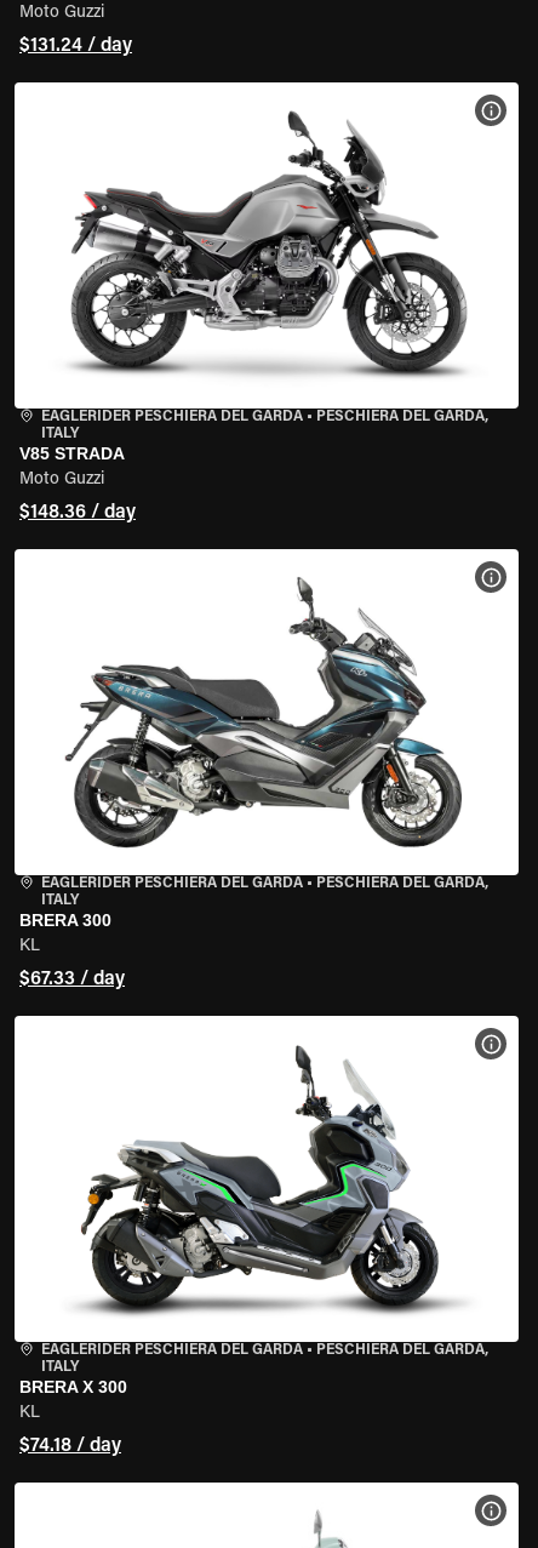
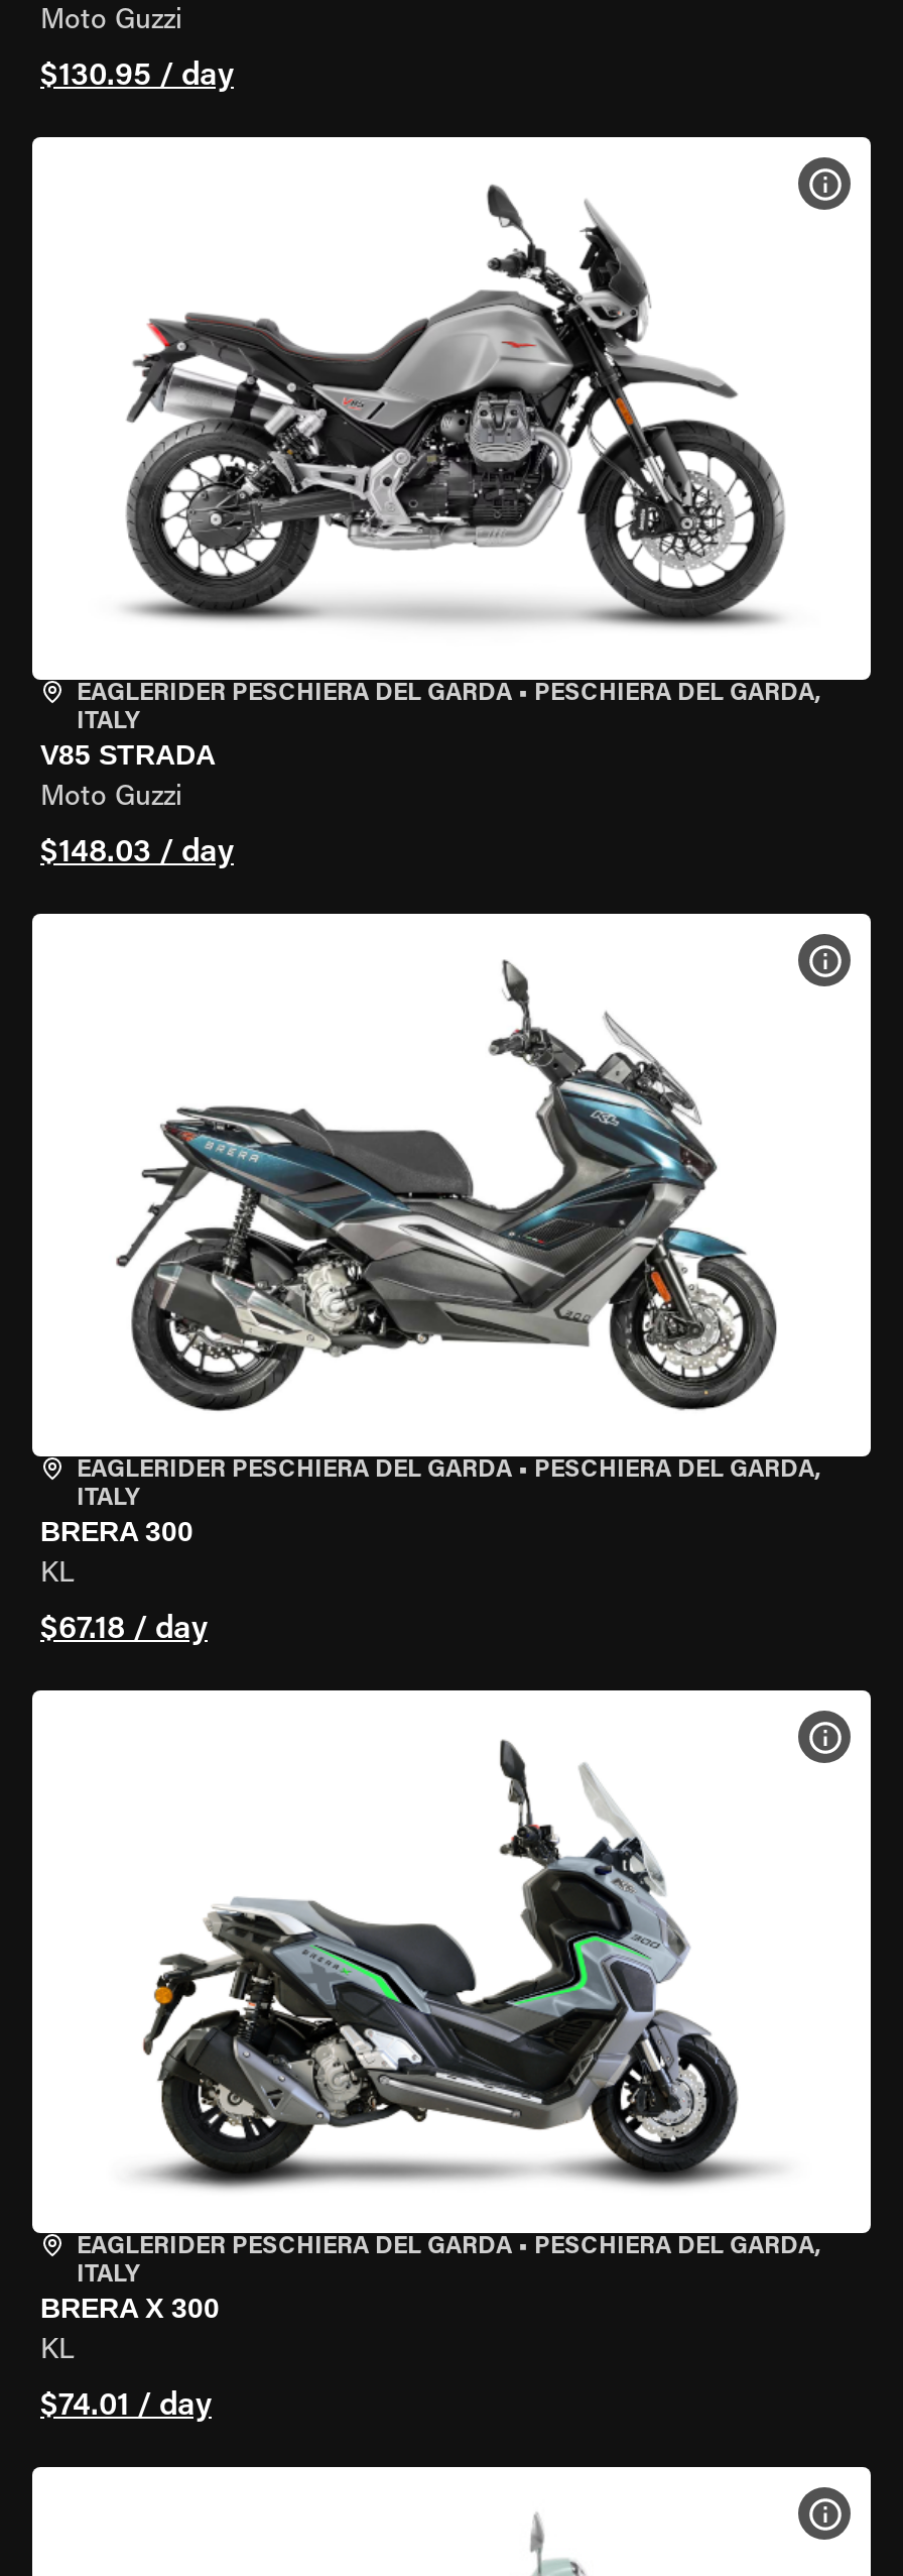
[19,36,132,56] $131.24 / day -> [40,61,234,93] $130.95 / day
[19,503,136,522] $148.36 / day -> [40,837,234,869] $148.03 / day
[19,970,125,989] $67.33 / day -> [40,1614,208,1646] $67.18 / day
[19,1436,121,1456] $74.18 / day -> [40,2390,212,2423] $74.01 / day

